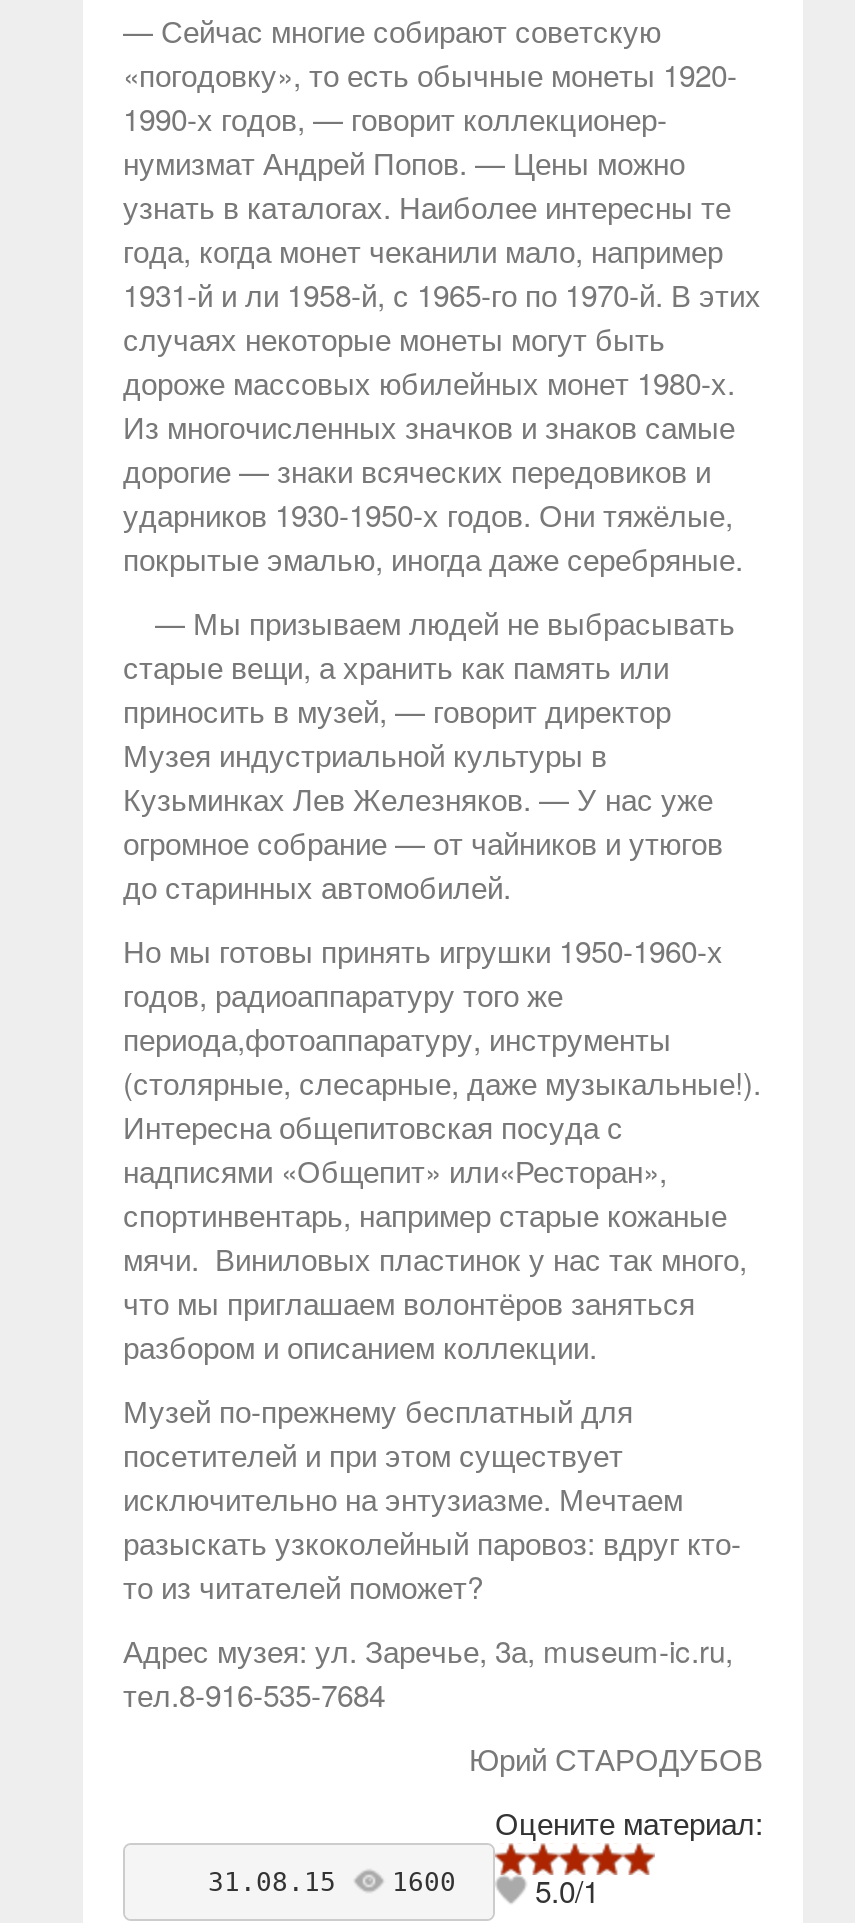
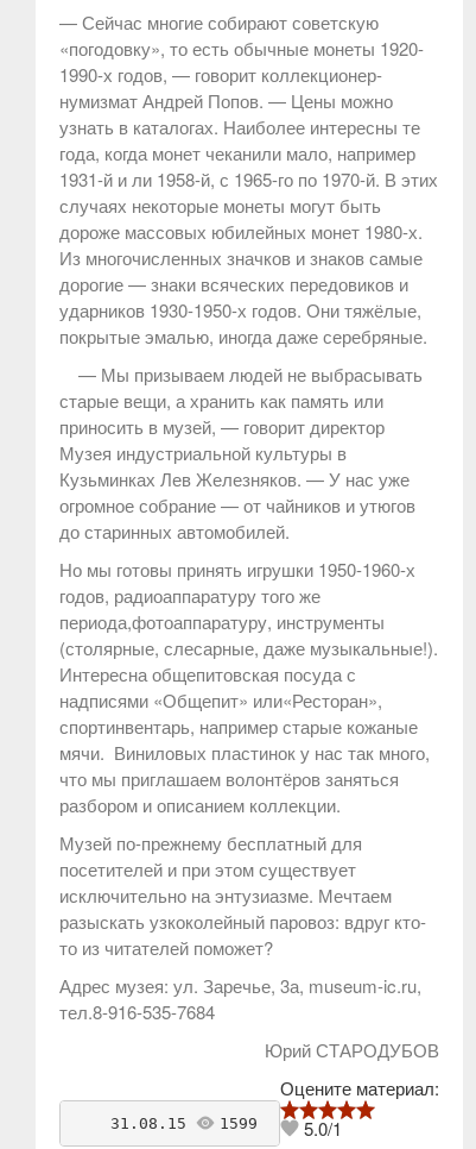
[144,1866,456,1896] 31.08.15 1600 -> [72,1114,257,1132] 31.08.15 1599

